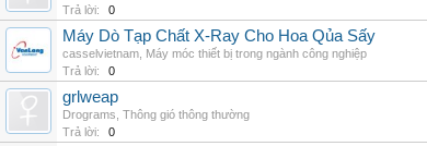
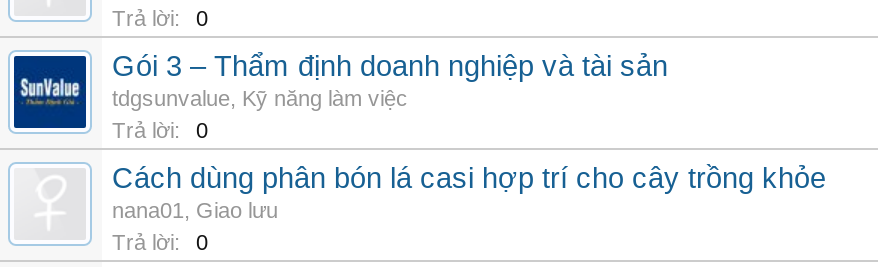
[7,27,376,72] [image] | Máy Dò Tạp Chất X-Ray Cho Hoa Qủa Sấy | casselvietnam, Máy móc thiết bị trong ngành công nghiệp -> [12,50,668,130] [image] | Gói 3 – Thẩm định doanh nghiệp và tài sản | tdgsunvalue, Kỹ năng làm việc
[62,88,250,121] grlweap | Drograms, Thông gió thông thường -> [112,162,826,222] Cách dùng phân bón lá casi hợp trí cho cây trồng khỏe | nana01, Giao lưu

